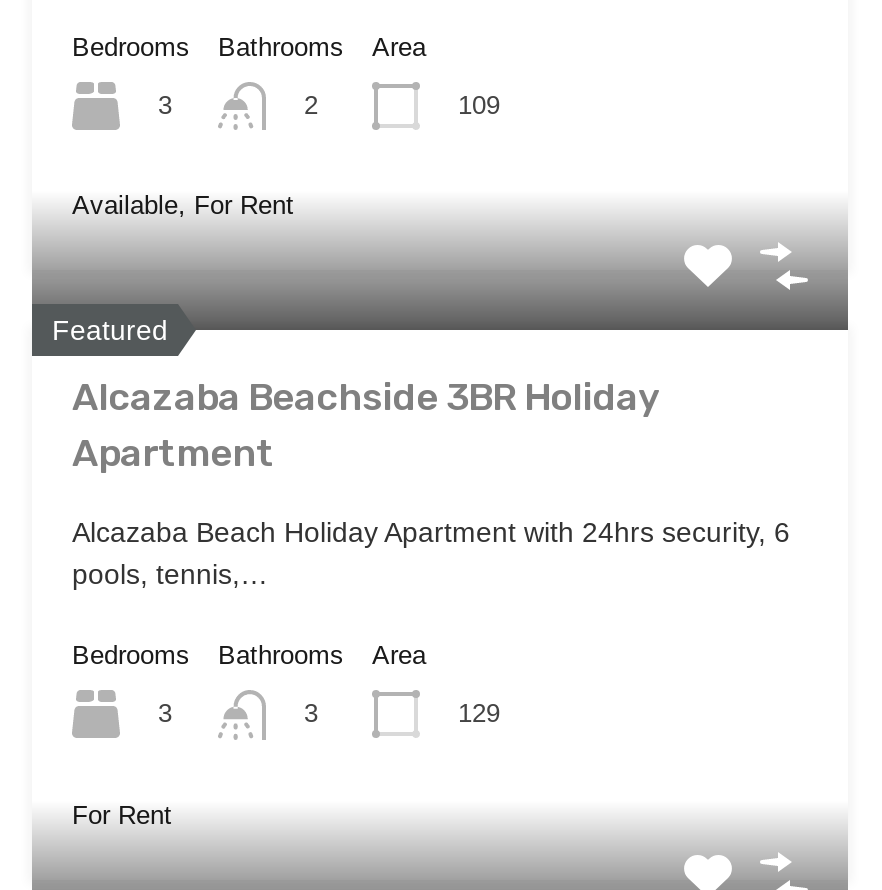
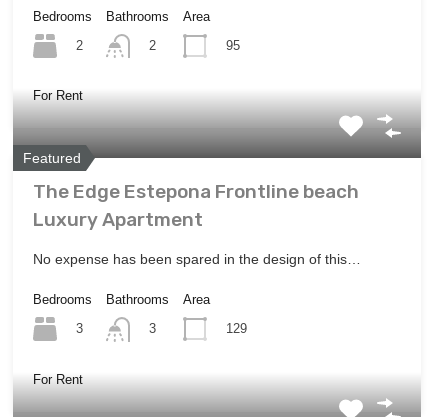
[158,90,172,120] 3 -> [76,38,83,53] 2
[458,90,500,120] 109 -> [226,38,240,53] 95
[72,191,294,221] Available, For Rent -> [33,88,83,103] For Rent
[72,375,660,477] Alcazaba Beachside 3BR Holiday | Apartment -> [33,180,359,231] The Edge Estepona Frontline beach | Luxury Apartment
[72,517,790,591] Alcazaba Beach Holiday Apartment with 24hrs security, 6 | pools, tennis,… -> [33,251,361,267] No expense has been spared in the design of this…

